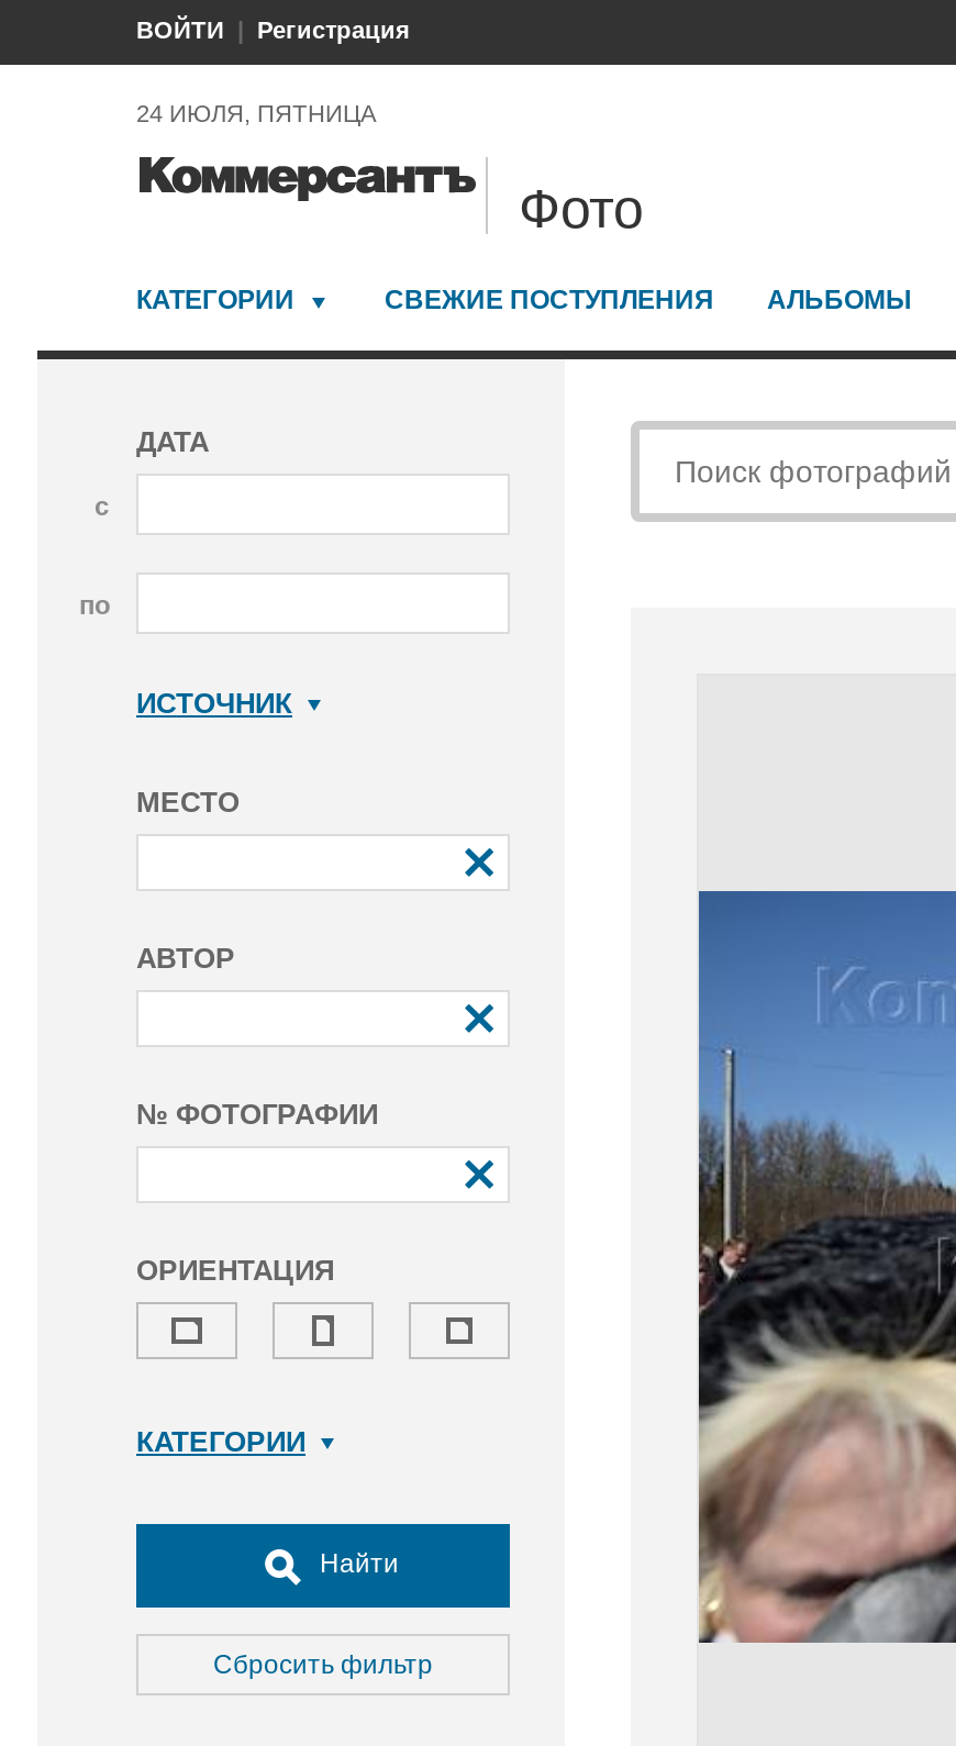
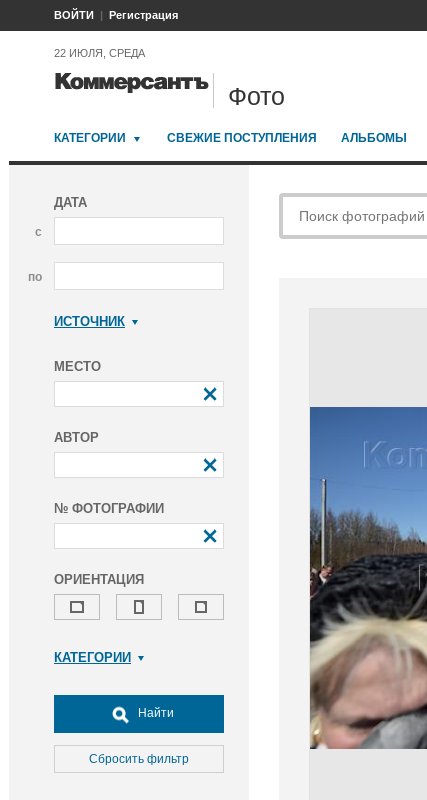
[136,100,376,126] 24 ИЮЛЯ, ПЯТНИЦА -> [54,47,145,59] 22 ИЮЛЯ, СРЕДА

